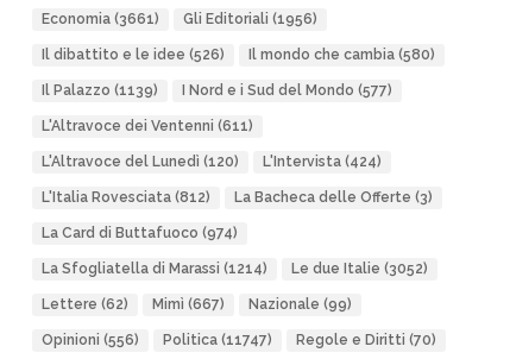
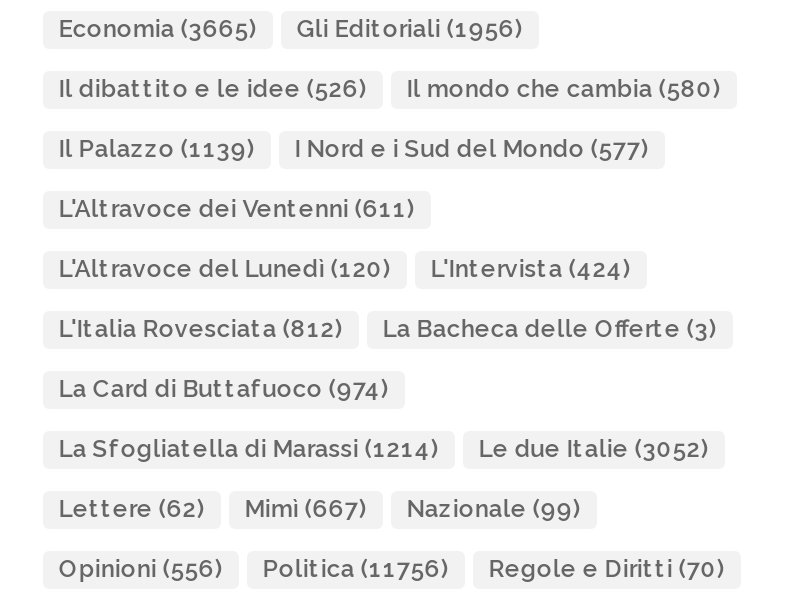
[41,11,317,27] Economia (3661) Gli Editoriali (1956) -> [59,15,523,43] Economia (3665) Gli Editoriali (1956)
[41,332,436,348] Opinioni (556) Politica (11747) Regole e Diritti (70) -> [59,555,725,583] Opinioni (556) Politica (11756) Regole e Diritti (70)

